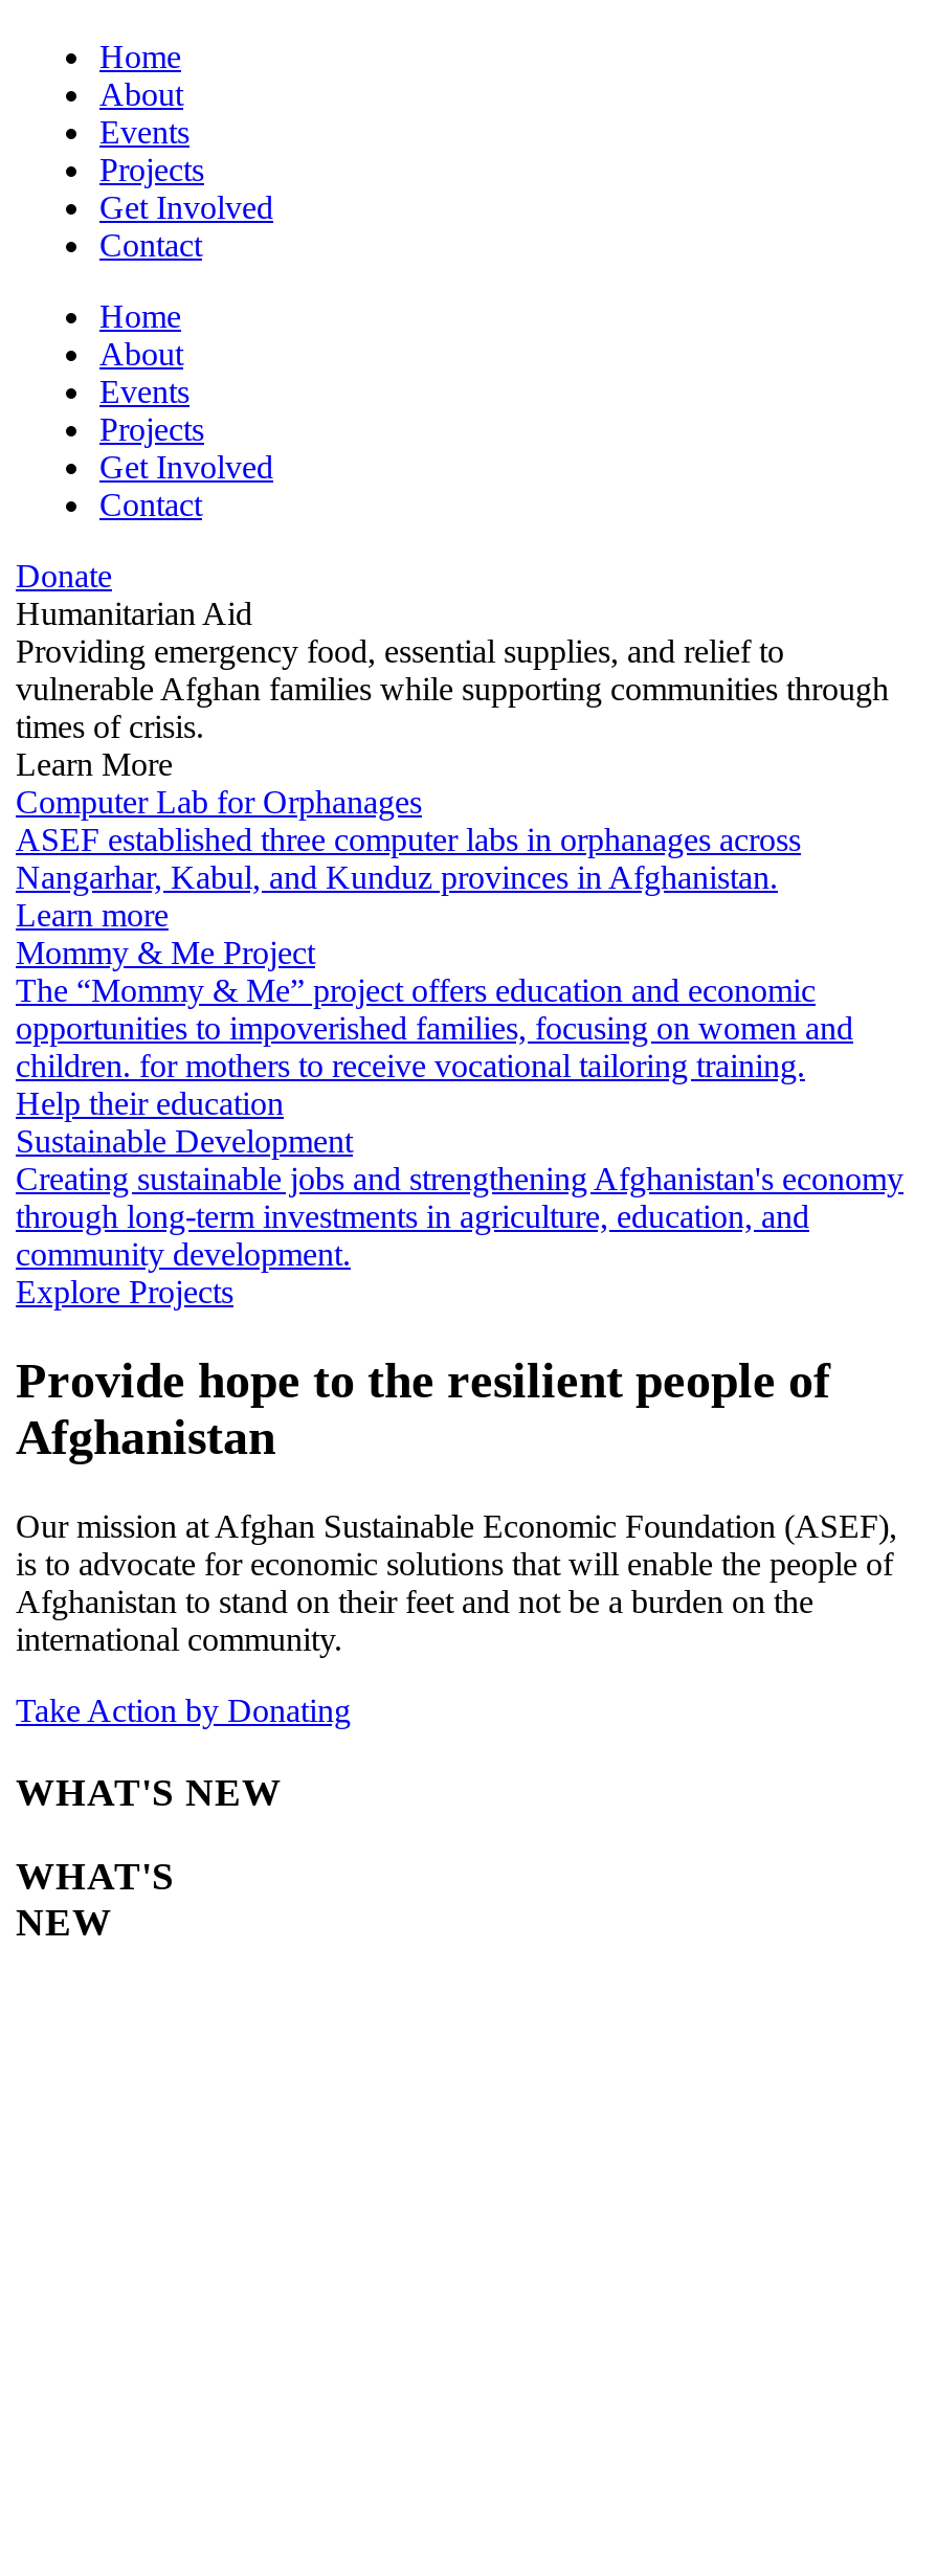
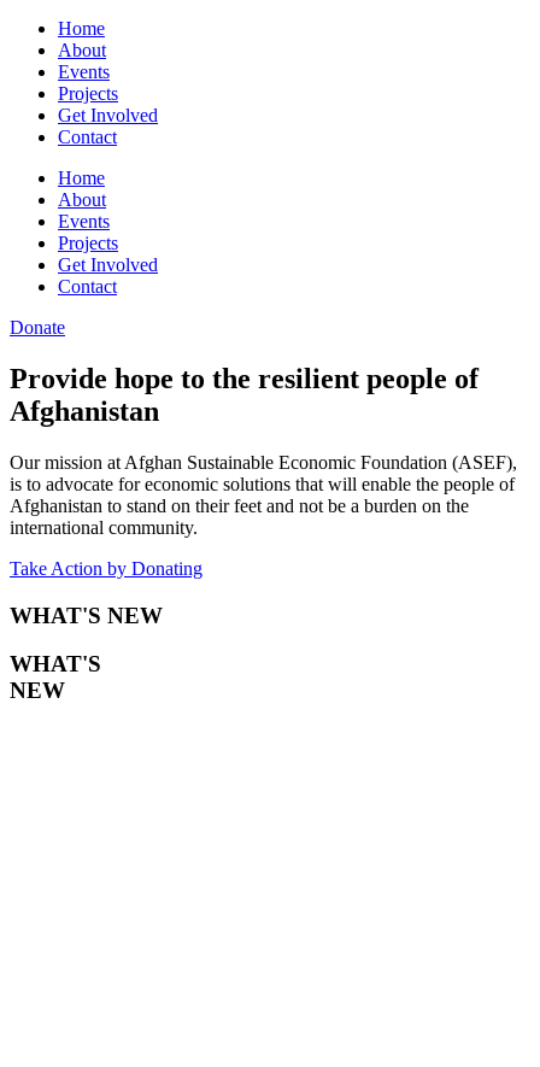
[16,596,903,1309] Humanitarian Aid | Providing emergency food, essential supplies, and relief to | vulnerable Afghan families while supporting communities through | times of crisis. | Learn More | Computer Lab for Orphanages | ASEF established three computer labs in orphanages across | Nangarhar, Kabul, and Kunduz provinces in Afghanistan. | Learn more | Mommy & Me Project | The “Mommy & Me” project offers education and economic | opportunities to impoverished families, focusing on women and | children. for mothers to receive vocational tailoring training. | Help their education | Sustainable Development | Creating sustainable jobs and strengthening Afghanistan's economy | through long-term investments in agriculture, education, and | community development. | Explore Projects -> none

